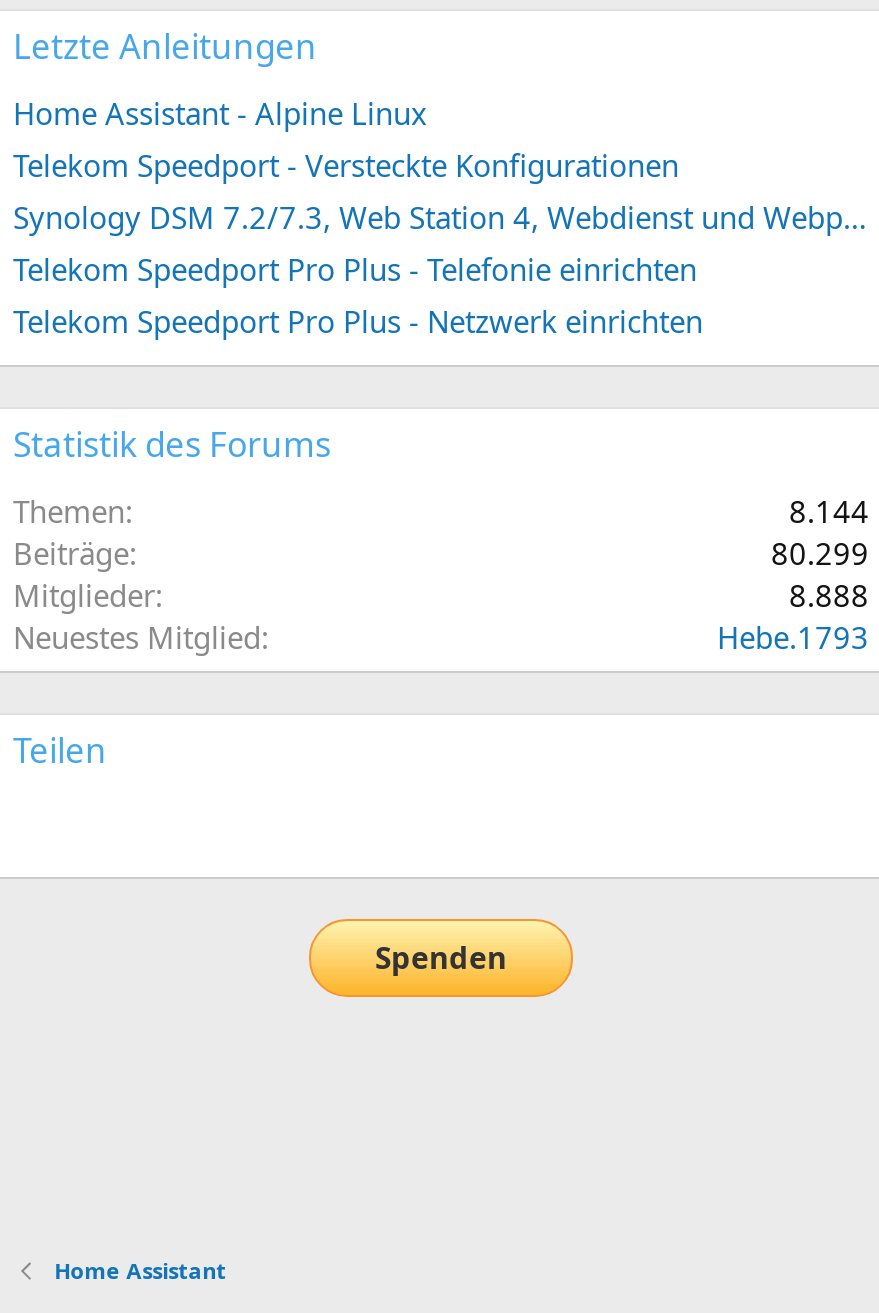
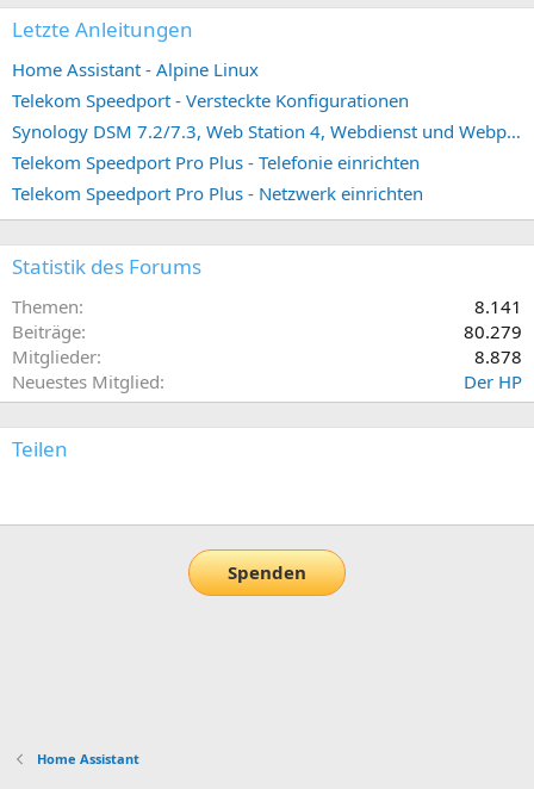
[789,491,869,531] 8.144 -> [474,295,522,318] 8.141
[771,533,869,573] 80.299 -> [464,320,522,343] 80.279
[789,575,869,615] 8.888 -> [474,345,522,368] 8.878
[717,617,869,657] Hebe.1793 -> [464,370,522,393] Der HP

